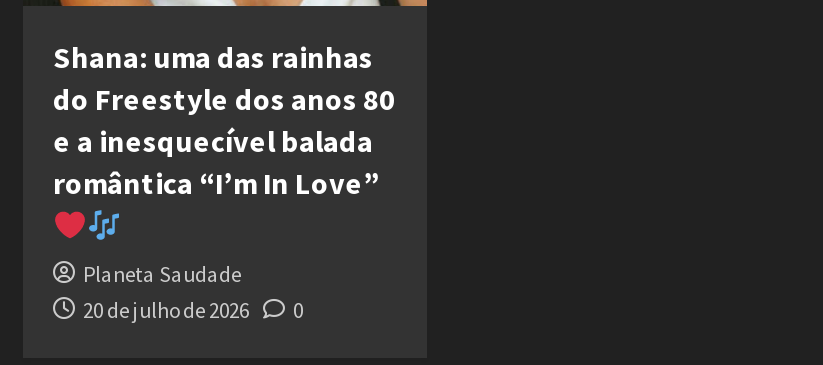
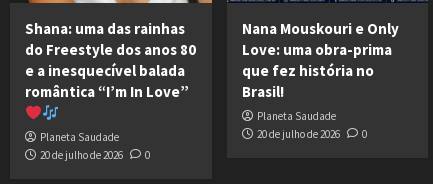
none -> [241,19,398,141] Nana Mouskouri e Only | Love: uma obra-prima | que fez história no | Brasil! | Planeta Saudade | 20 de julho de 2026 | 0

